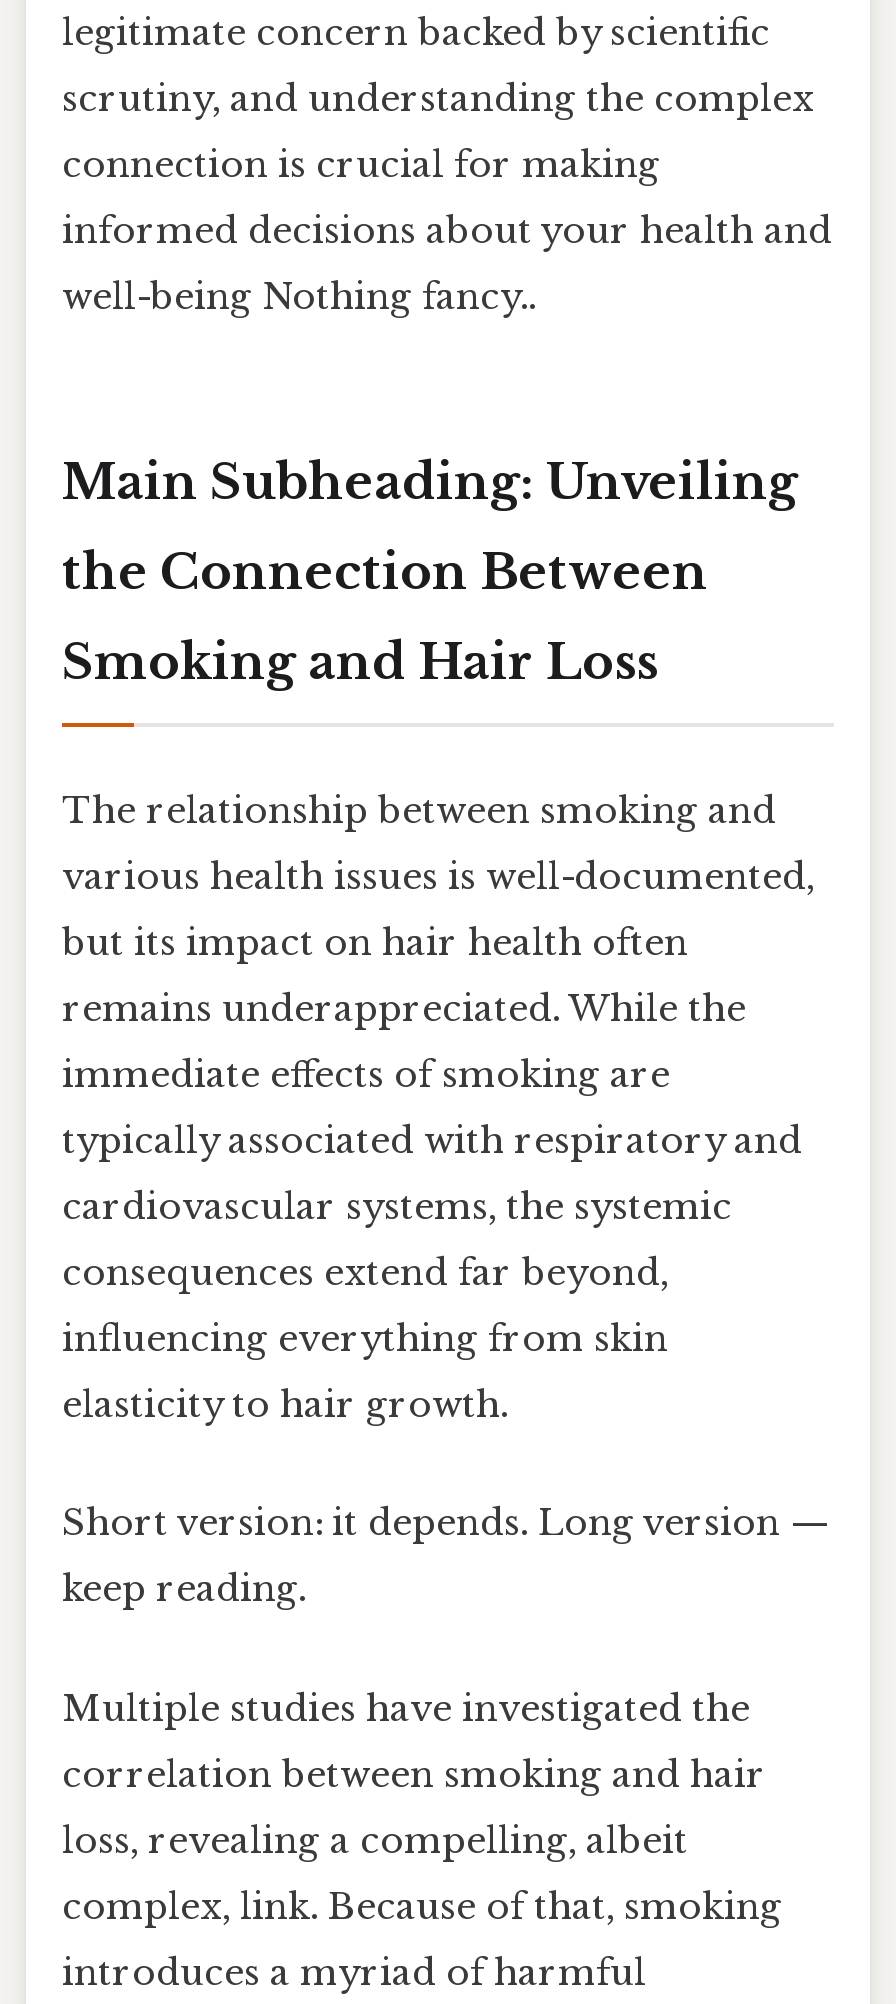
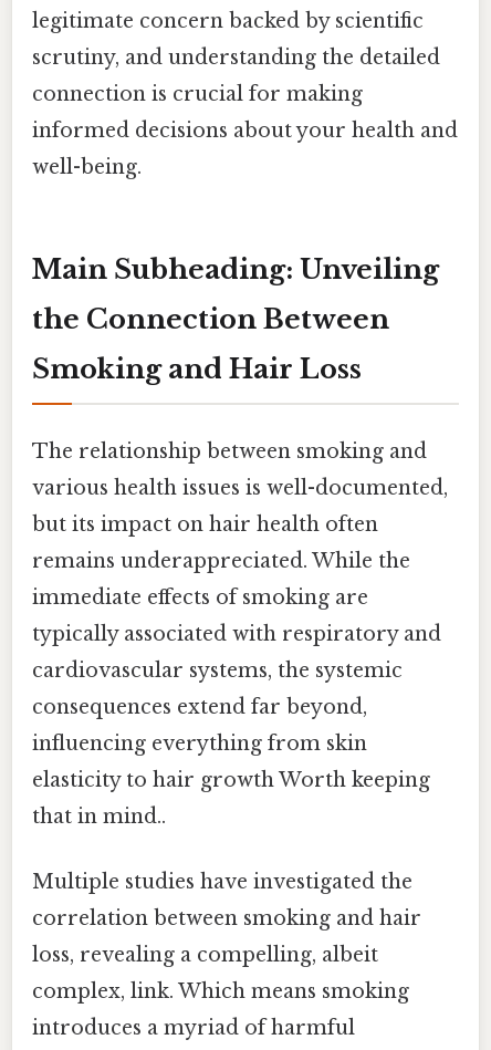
[62,77,814,121] scrutiny, and understanding the complex -> [32,45,440,70] scrutiny, and understanding the detailed
[62,275,536,319] well-being Nothing fancy.. -> [32,155,142,179] well-being.
[62,1383,828,1612] elasticity to hair growth. | Short version: it depends. Long version — | keep reading. -> [32,768,430,829] elasticity to hair growth Worth keeping | that in mind..
[62,1884,782,1928] complex, link. Because of that, smoking -> [32,980,409,1004] complex, link. Which means smoking

